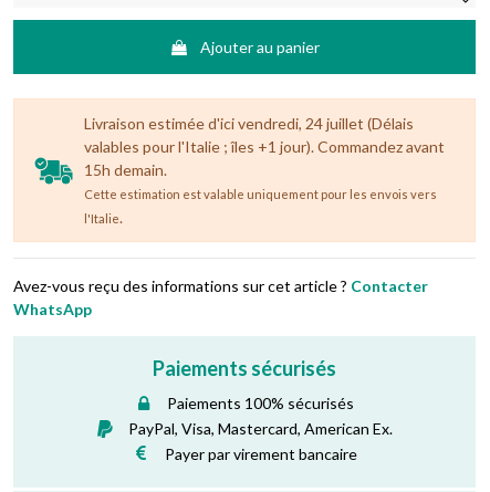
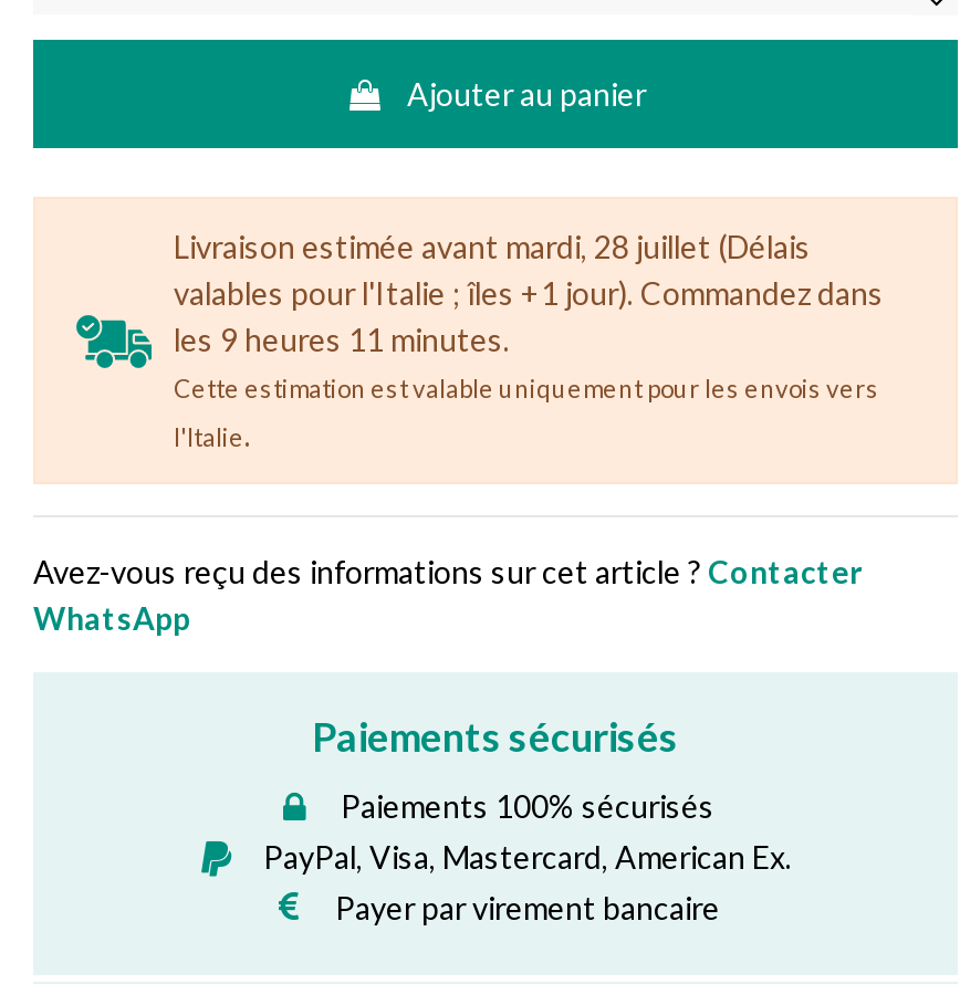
[84,113,444,179] Livraison estimée d'ici vendredi, 24 juillet (Délais | valables pour l'Italie ; îles +1 jour). Commandez avant | 15h demain. -> [174,227,884,357] Livraison estimée avant mardi, 28 juillet (Délais | valables pour l'Italie ; îles +1 jour). Commandez dans | les 9 heures 11 minutes.

